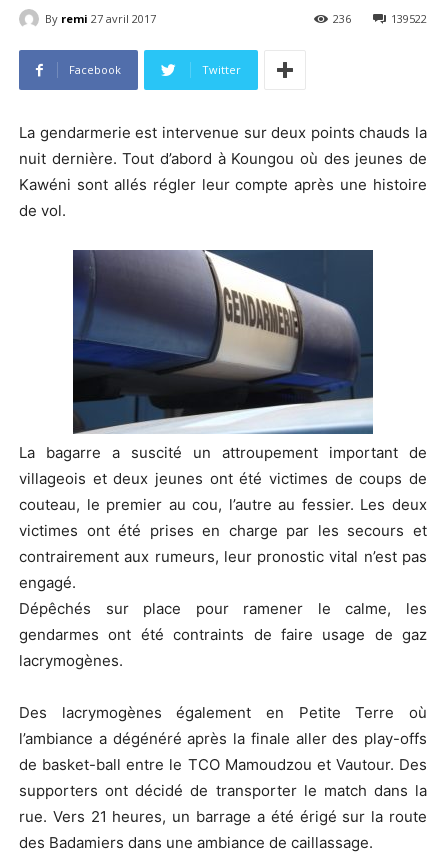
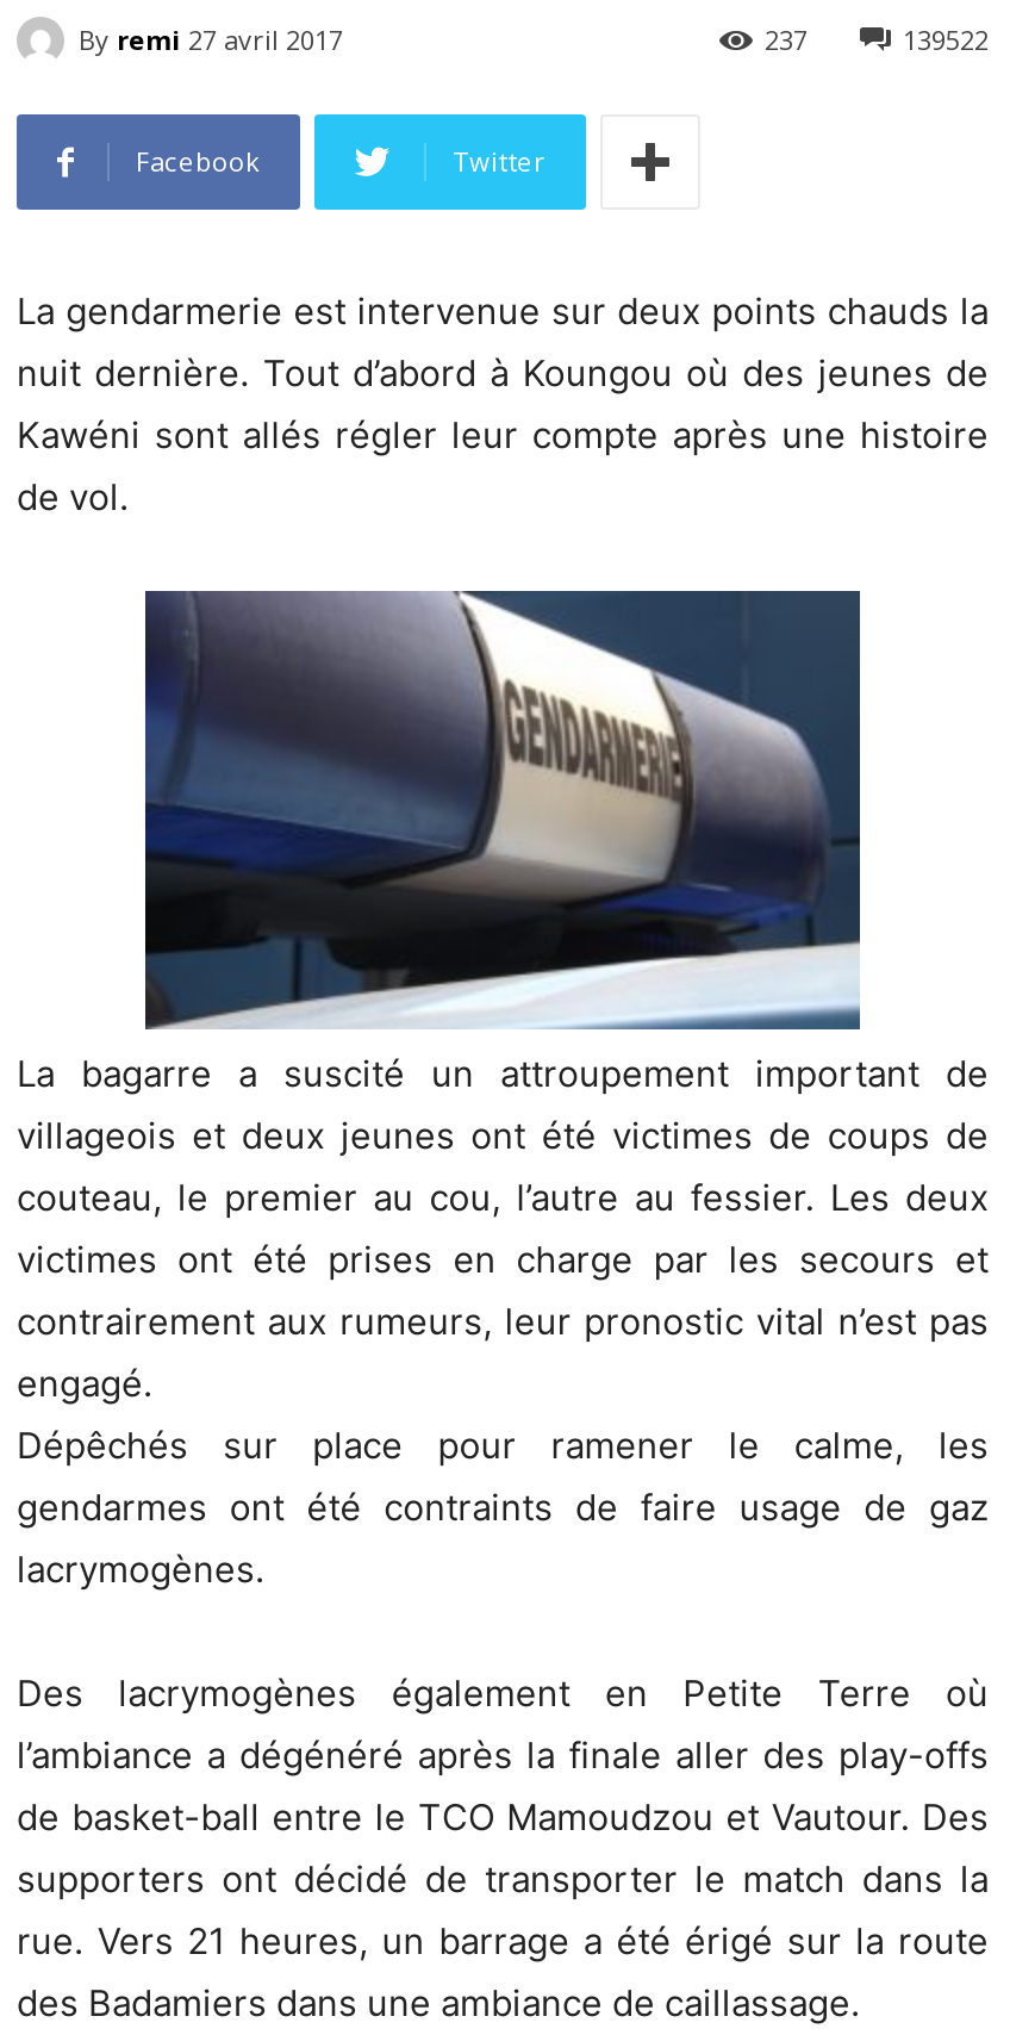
[333,11,351,26] 236 -> [765,22,808,57] 237

